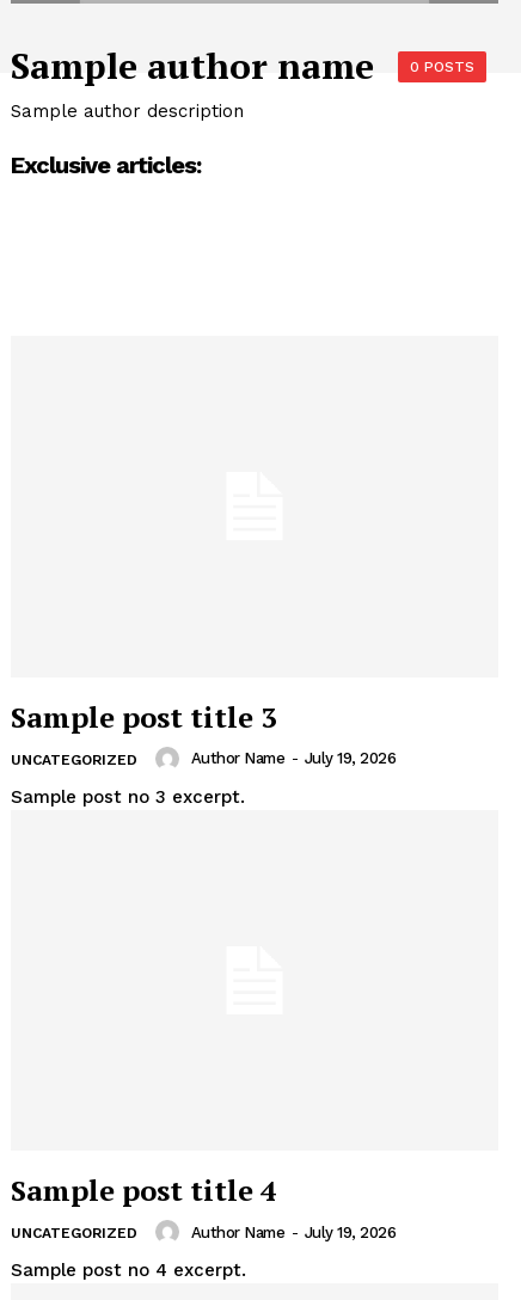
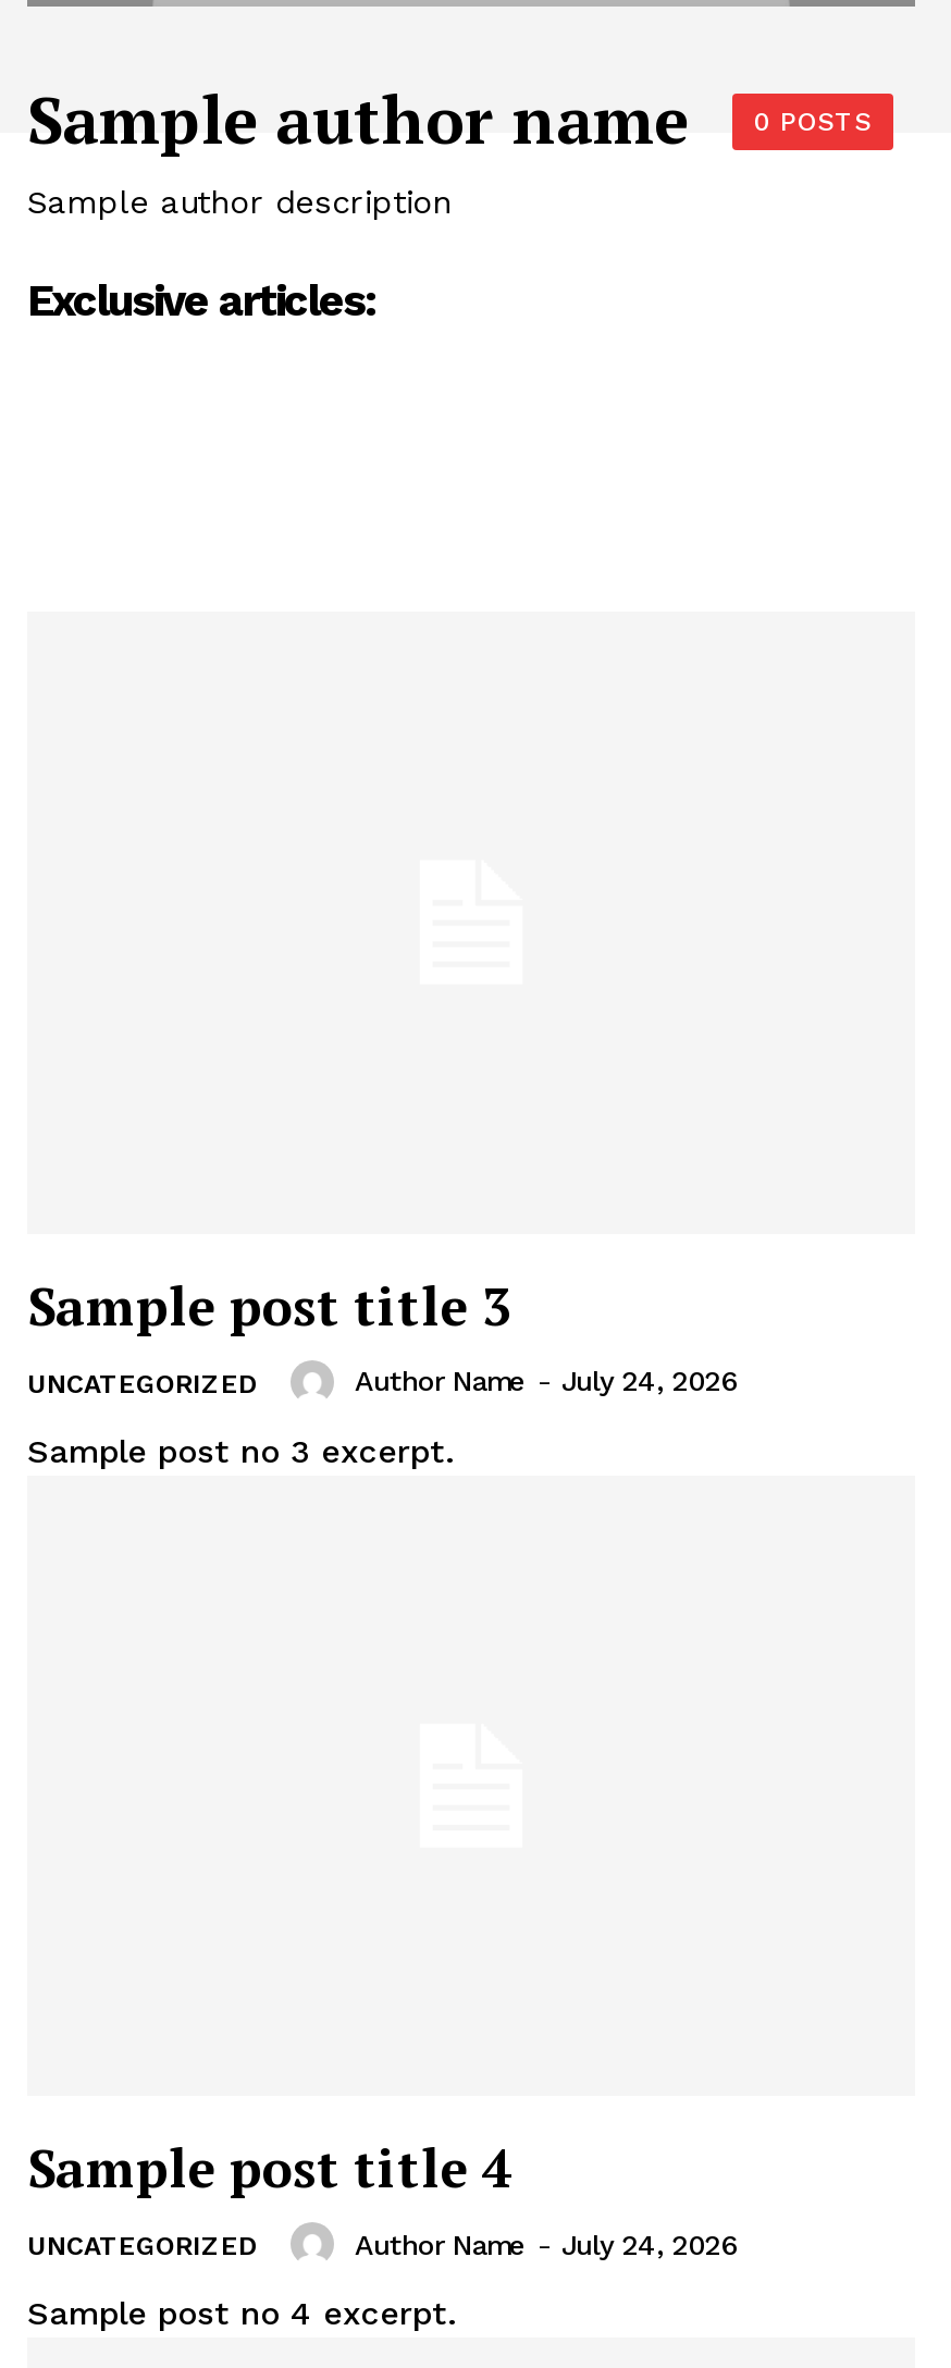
[191,749,396,767] Author Name - July 19, 2026 -> [355,1365,737,1397] Author Name - July 24, 2026
[191,1223,396,1241] Author Name - July 19, 2026 -> [355,2228,737,2260] Author Name - July 24, 2026

